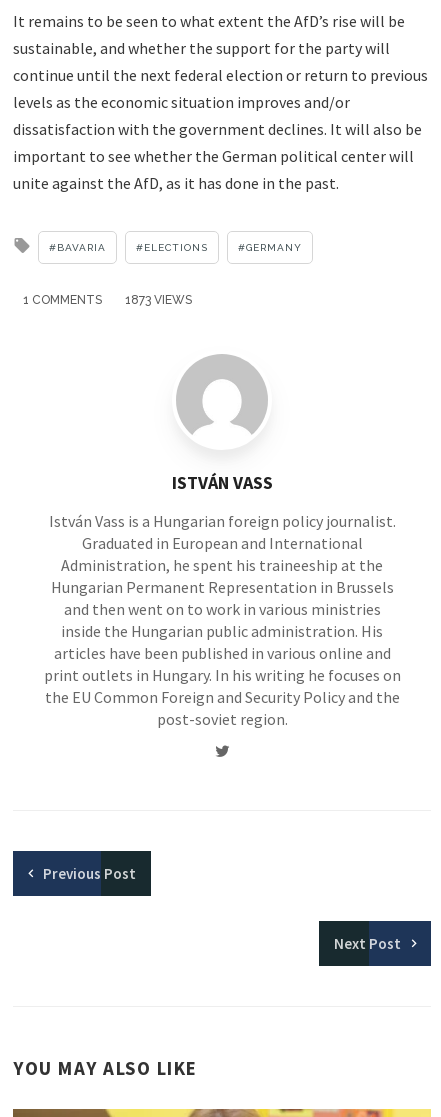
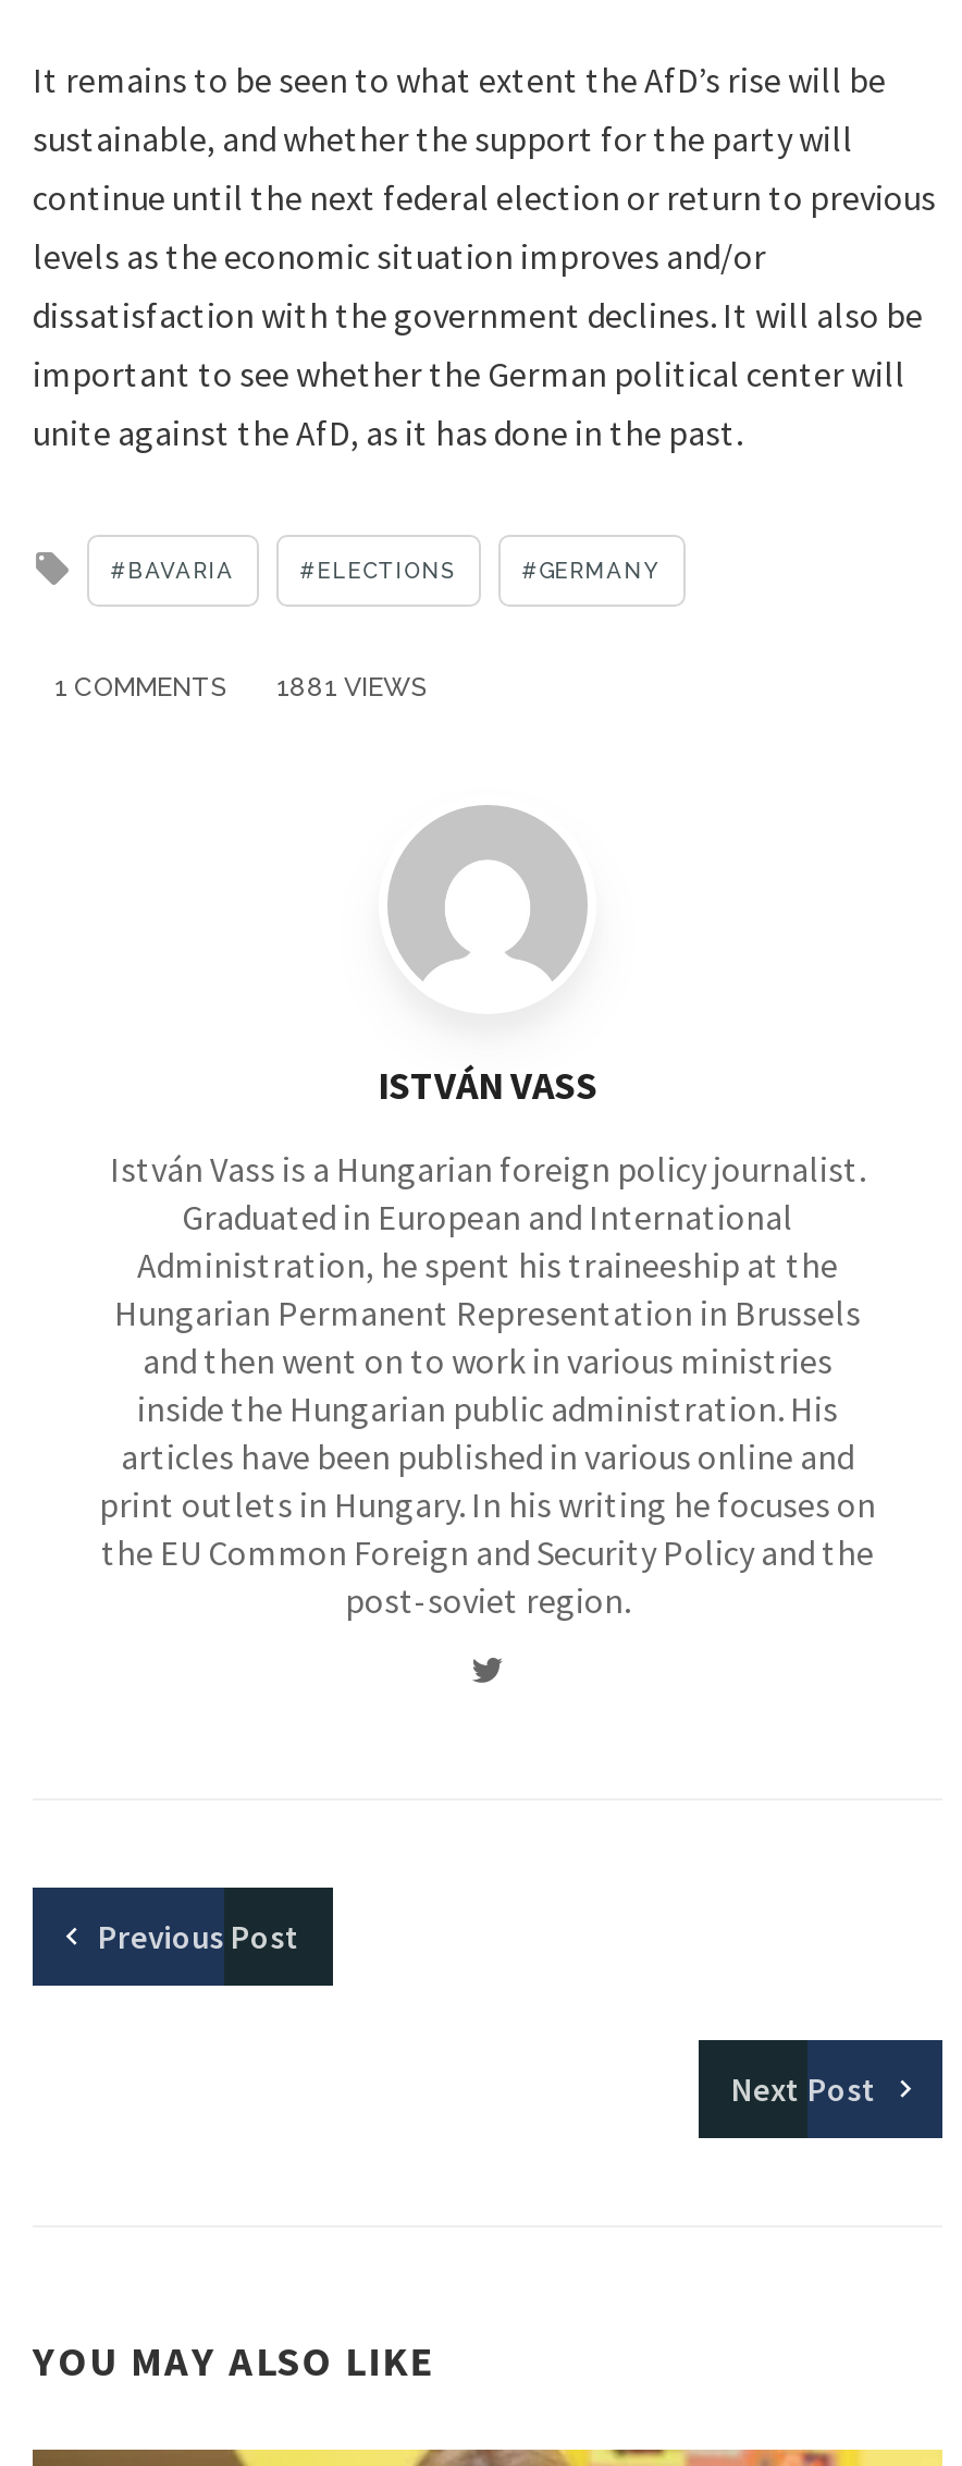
[23,293,192,307] 1 COMMENTS 1873 VIEWS -> [54,671,427,701] 1 COMMENTS 1881 VIEWS

